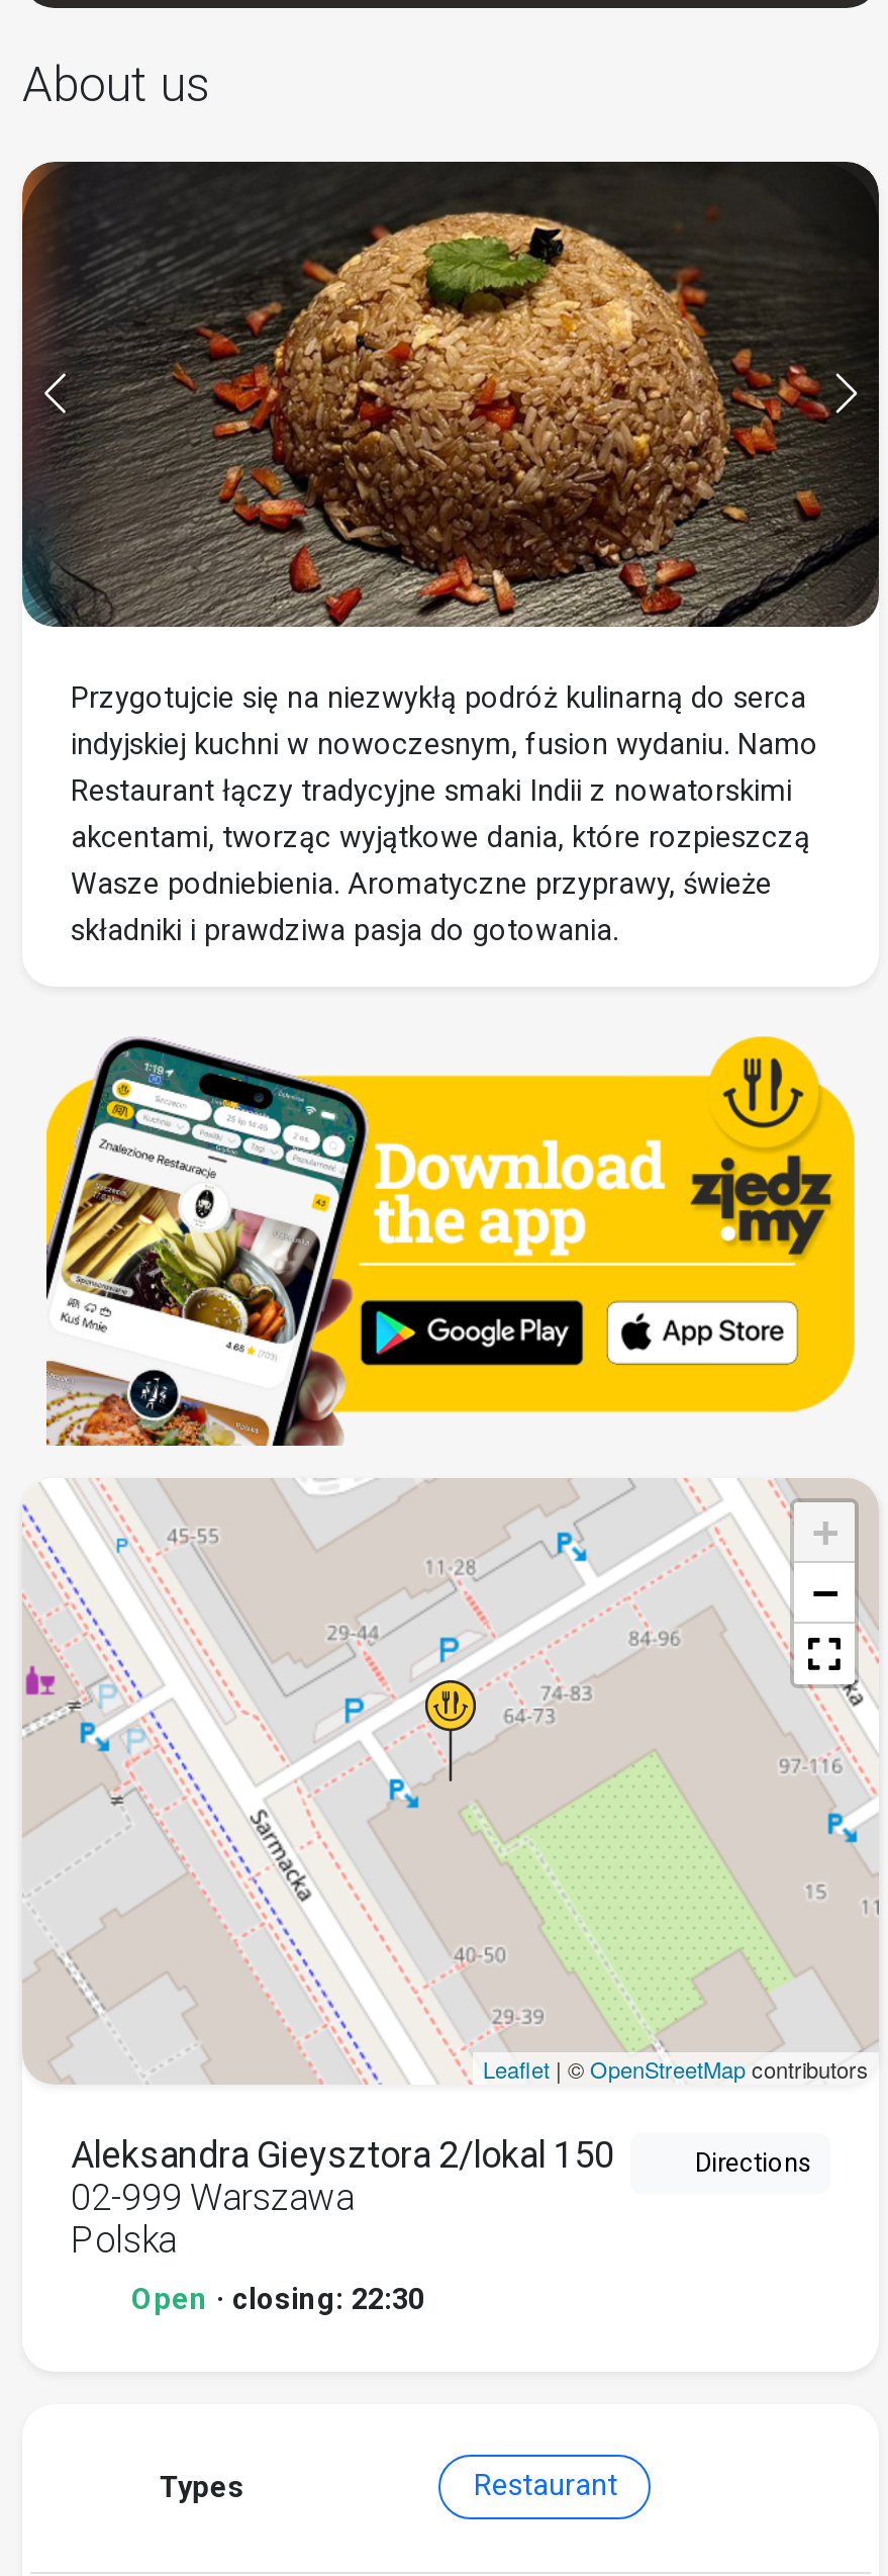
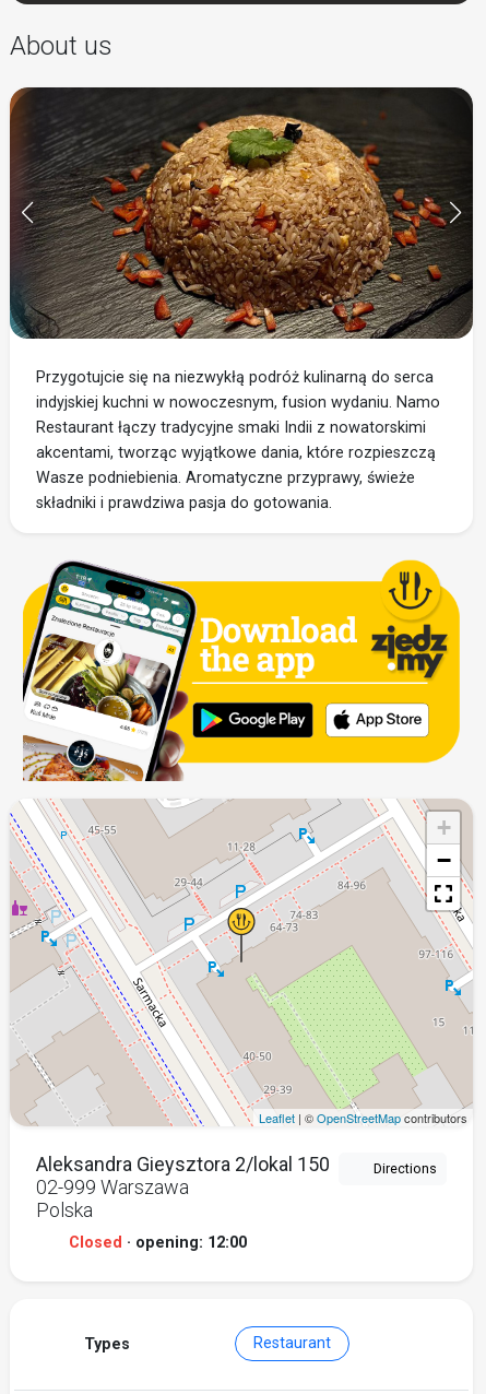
[131,2283,424,2317] Open · closing: 22:30 -> [69,1233,247,1252] Closed · opening: 12:00

